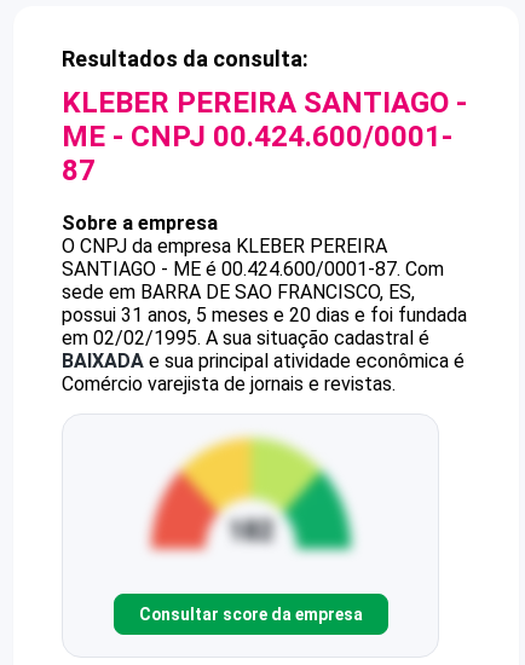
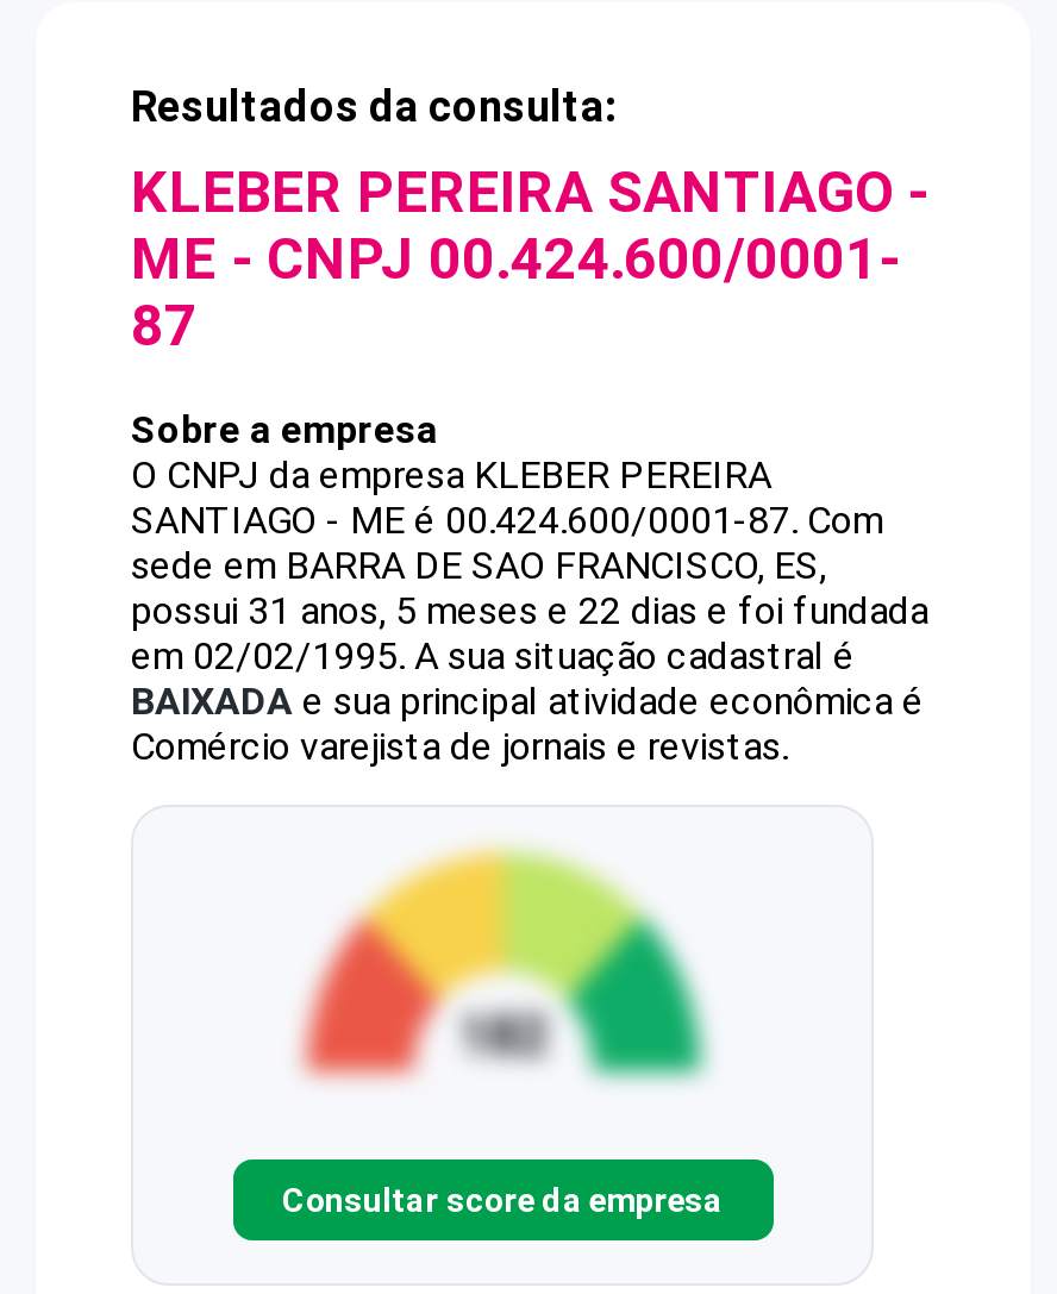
[62,303,467,326] possui 31 anos, 5 meses e 20 dias e foi fundada -> [131,588,928,633] possui 31 anos, 5 meses e 22 dias e foi fundada

